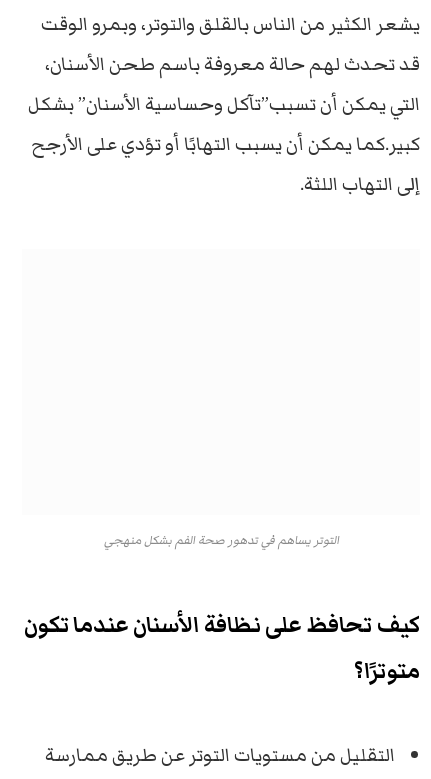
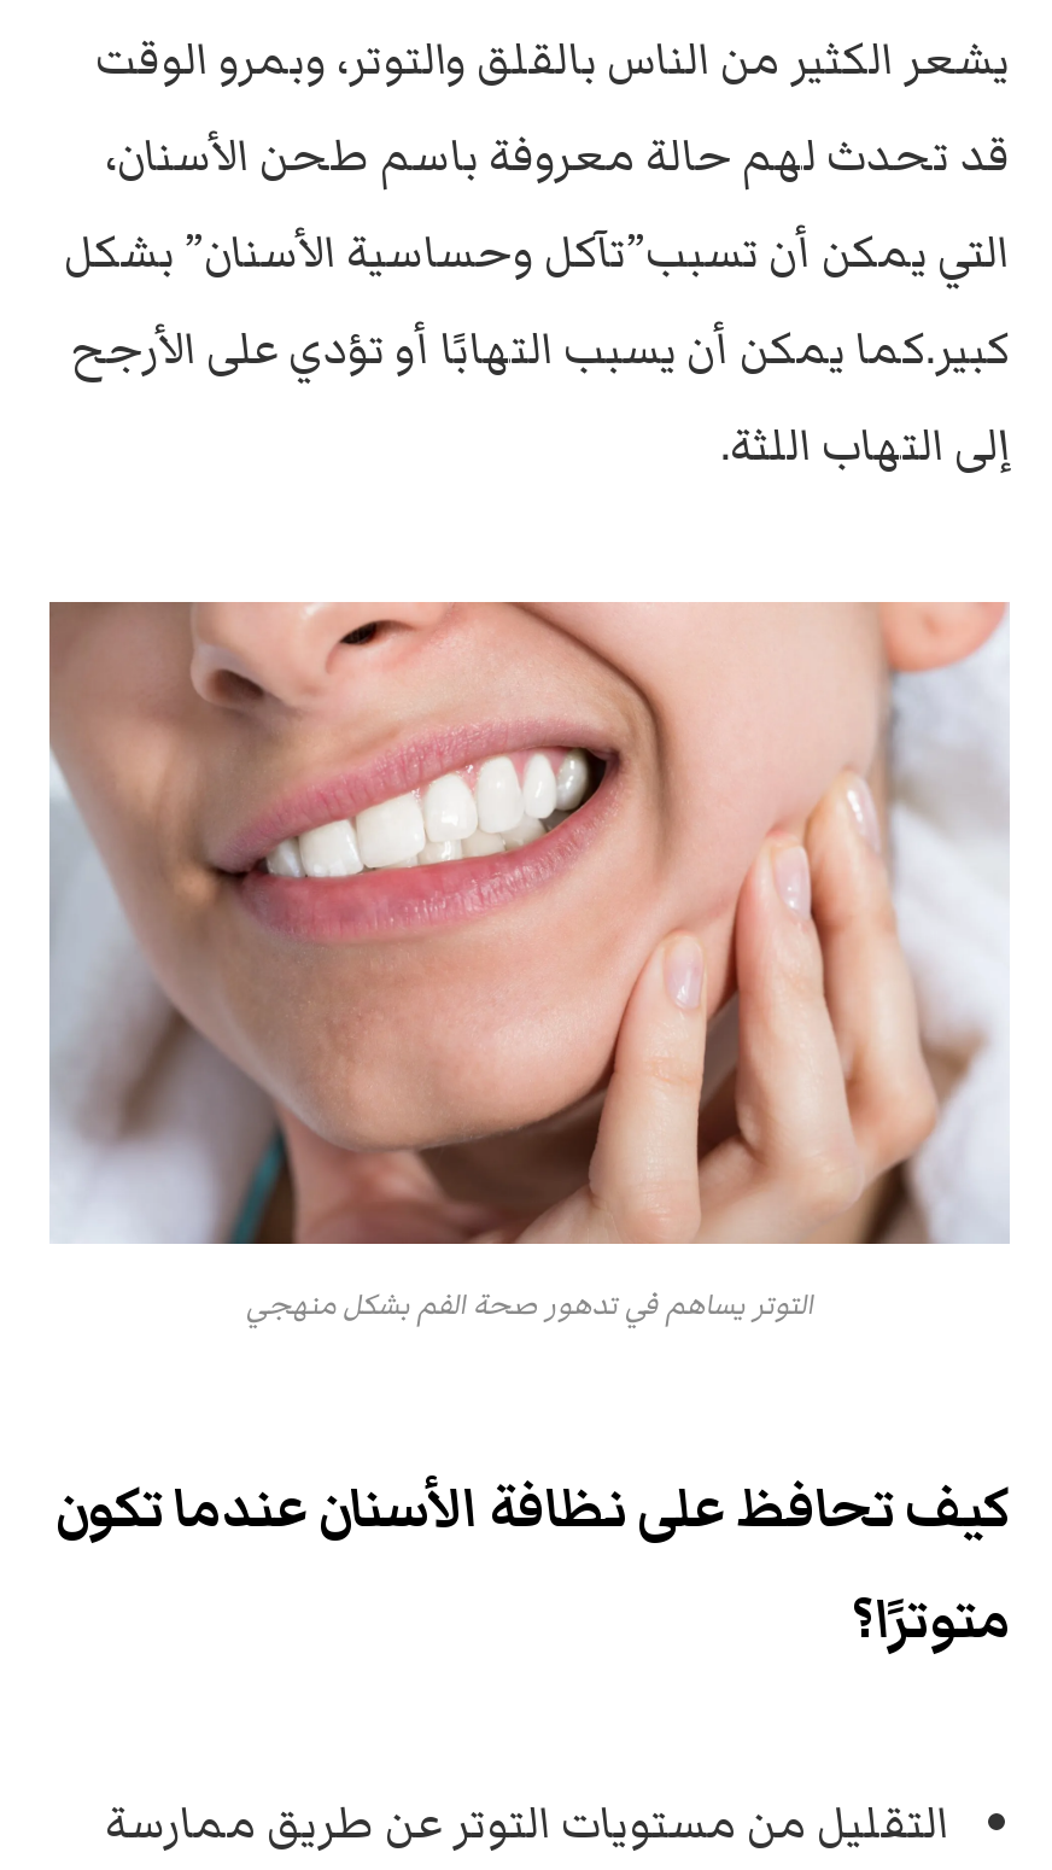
none -> [47,600,1010,1246] [image]

